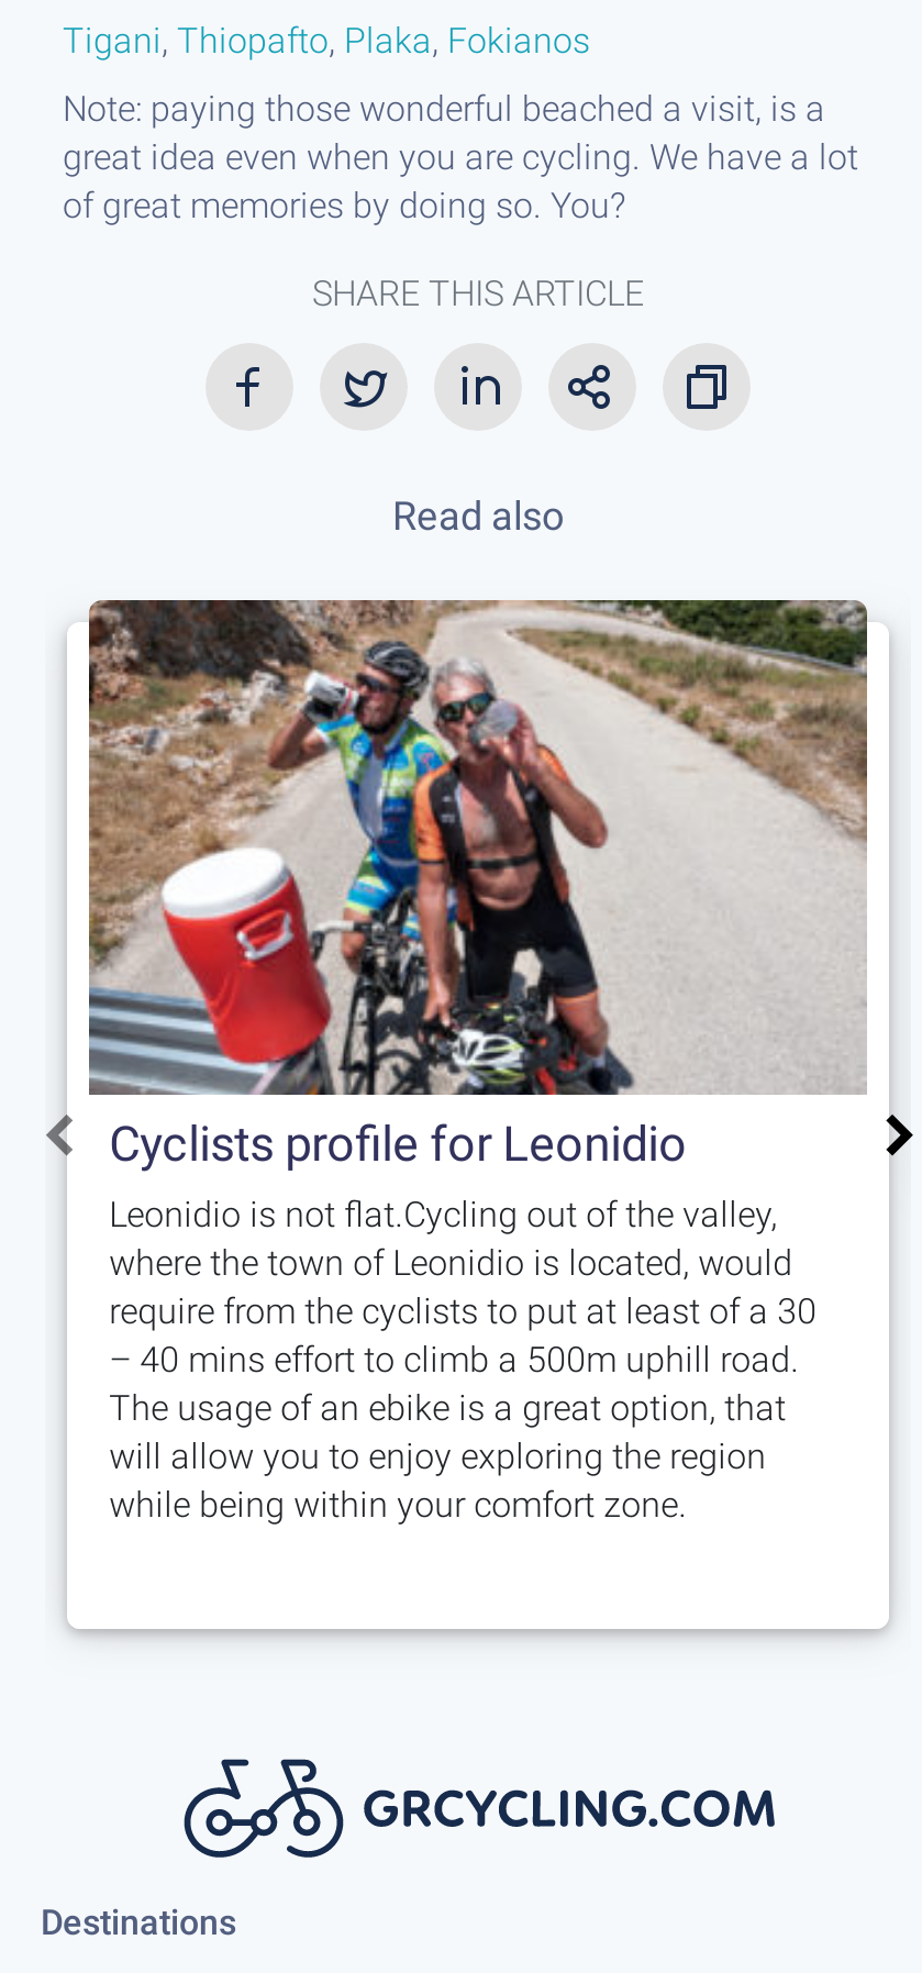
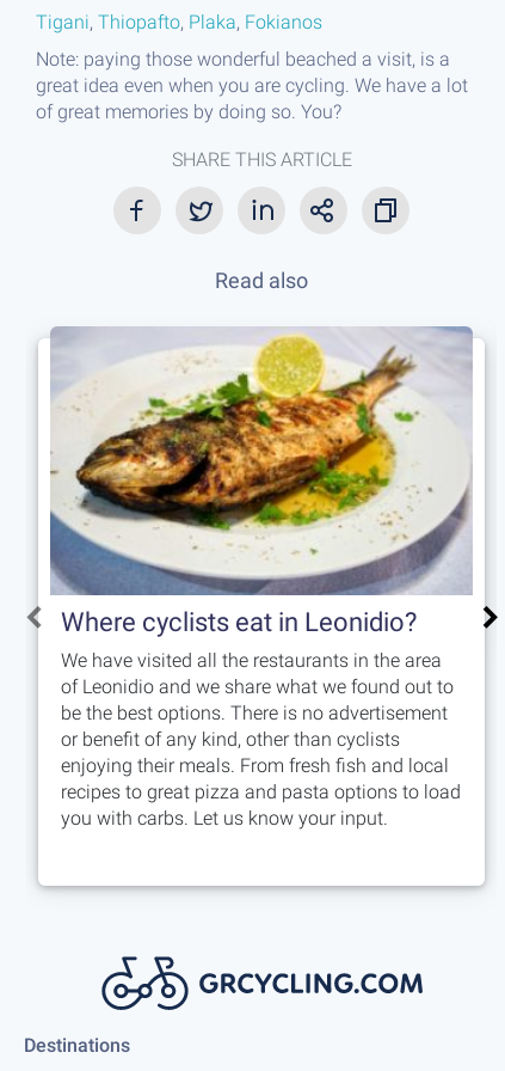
[87,598,869,1525] [image] | Cyclists profile for Leonidio | Leonidio is not flat.Cycling out of the valley, | where the town of Leonidio is located, would | require from the cyclists to put at least of a 30 | – 40 mins effort to climb a 500m uphill road. | The usage of an ebike is a great option, that | will allow you to enjoy exploring the region | while being within your comfort zone. -> [50,326,473,829] [image] | Where cyclists eat in Leonidio? | We have visited all the restaurants in the area | of Leonidio and we share what we found out to | be the best options. There is no advertisement | or benefit of any kind, other than cyclists | enjoying their meals. From fresh fish and local | recipes to great pizza and pasta options to load | you with carbs. Let us know your input.

